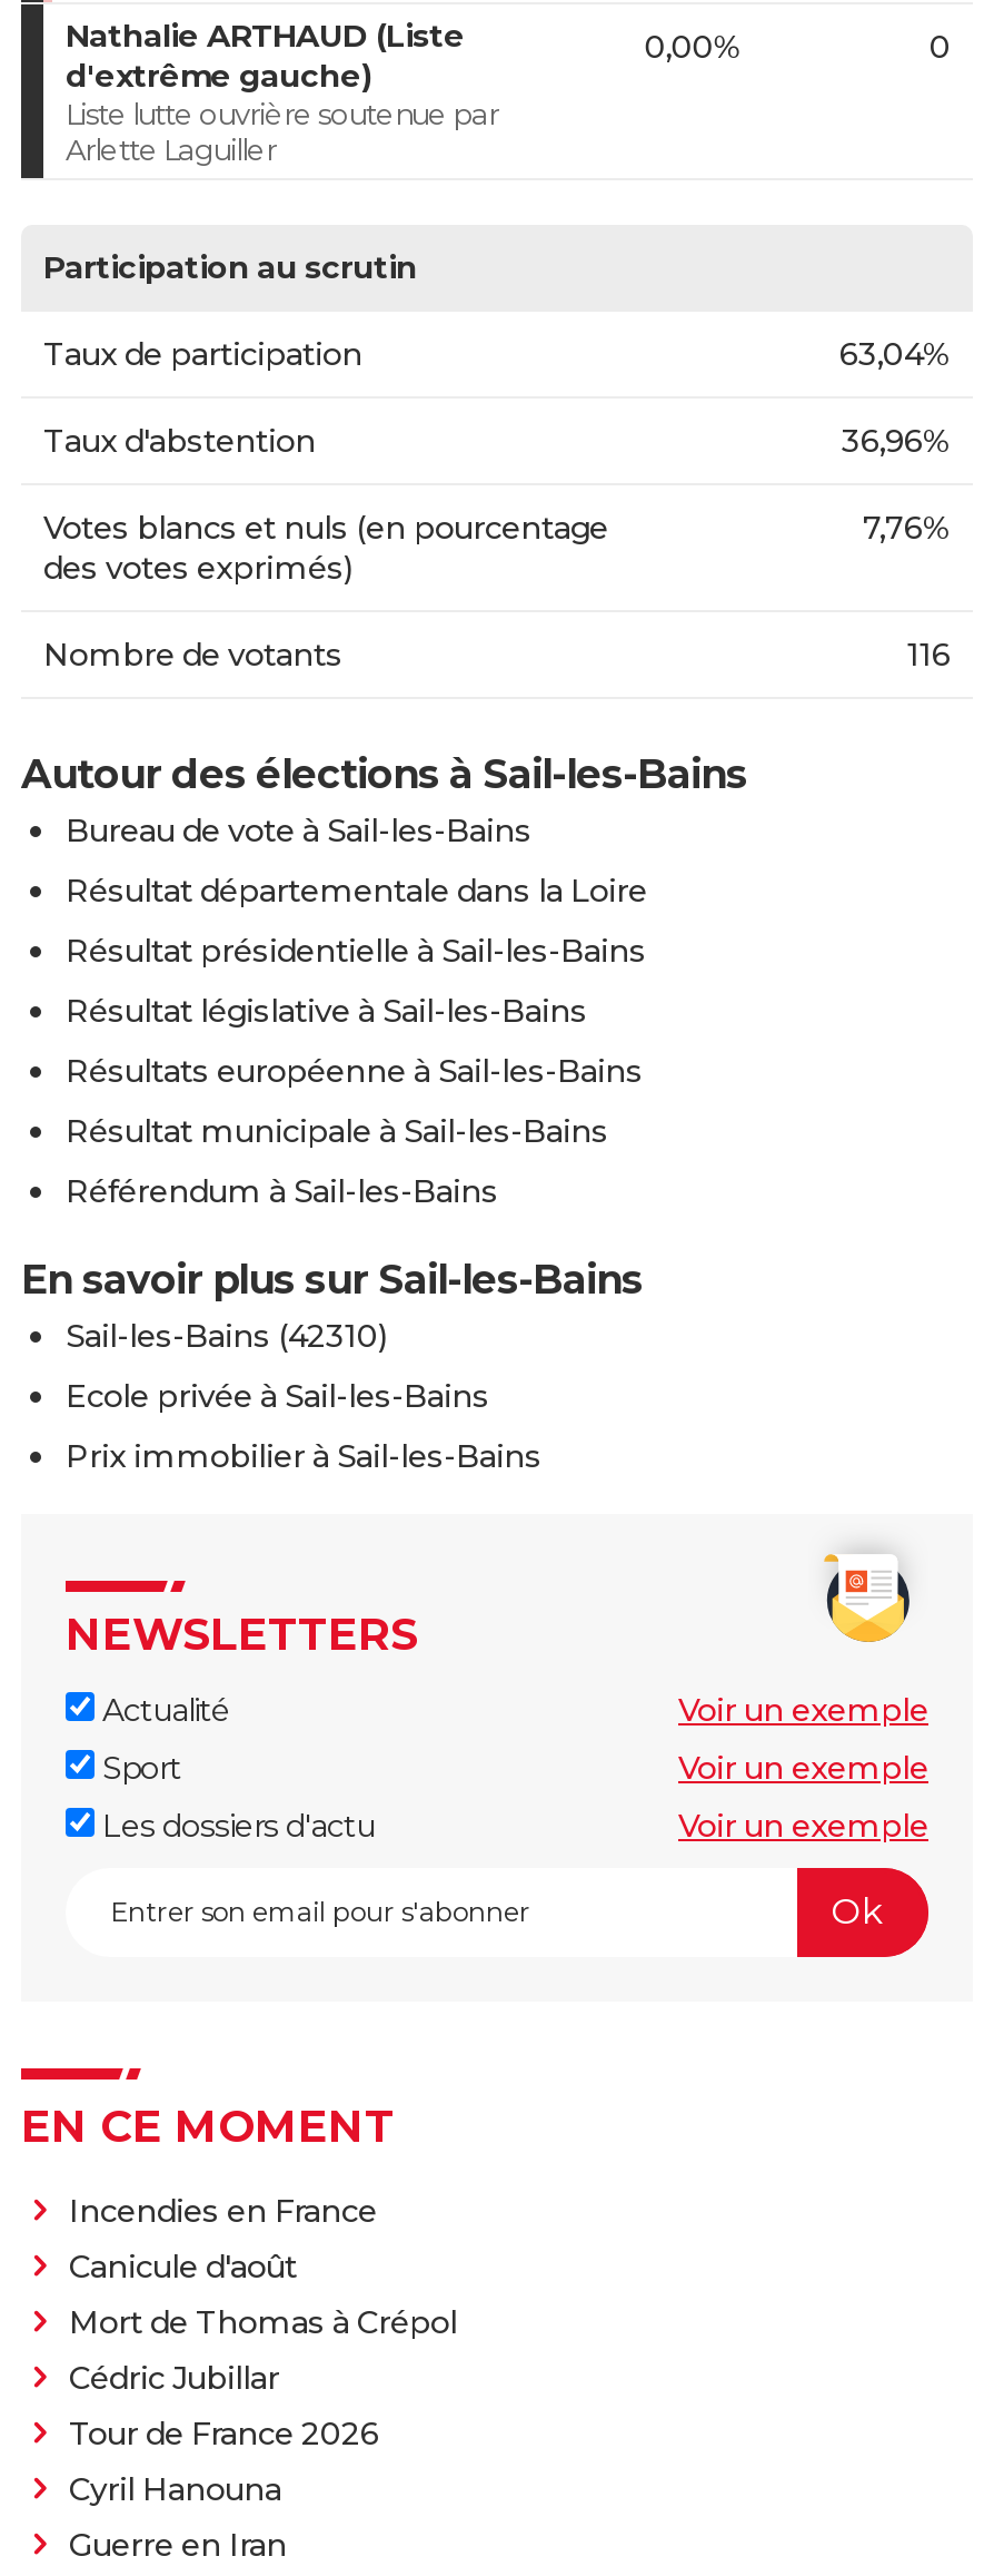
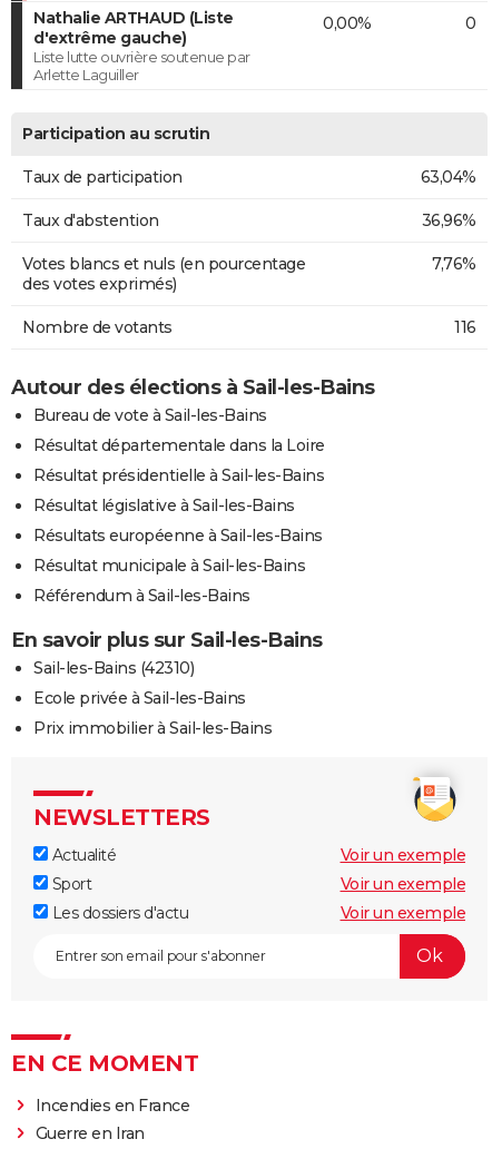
[69,2245,457,2508] Canicule d'août | Mort de Thomas à Crépol | Cédric Jubillar | Tour de France 2026 | Cyril Hanouna -> none

